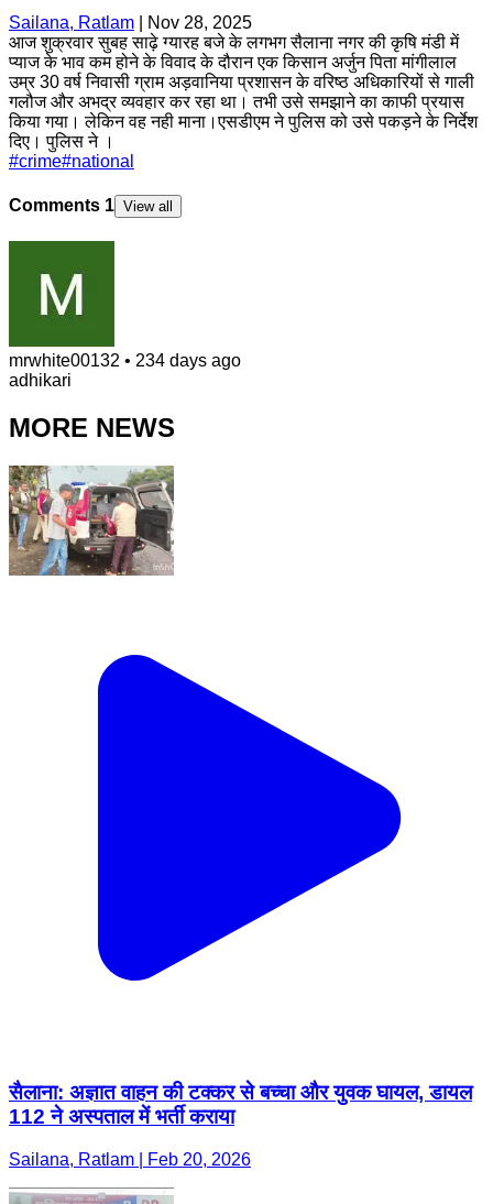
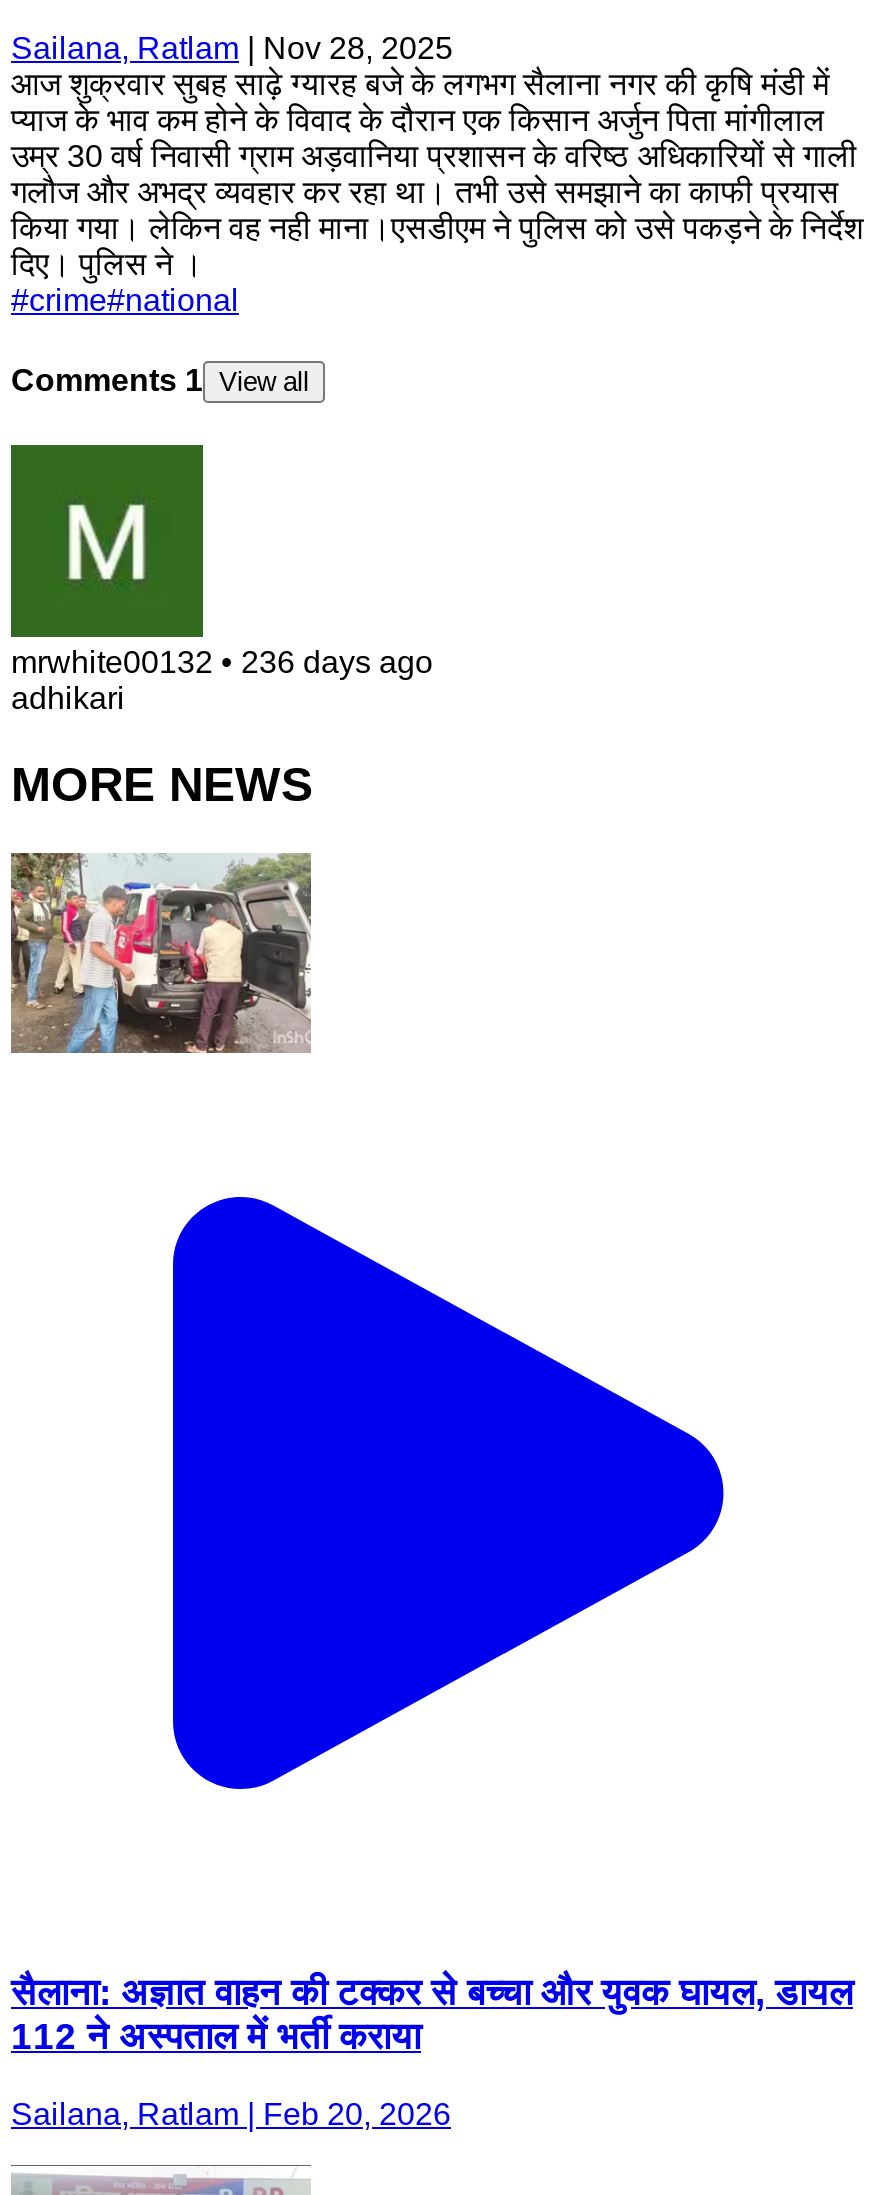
[9,352,241,370] mrwhite00132 • 234 days ago -> [11,646,433,680] mrwhite00132 • 236 days ago

